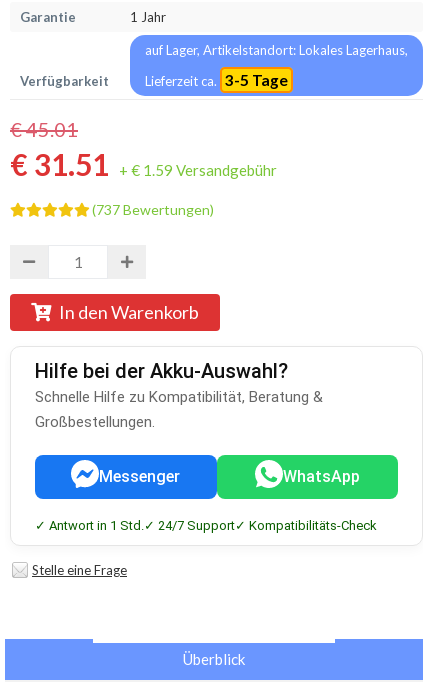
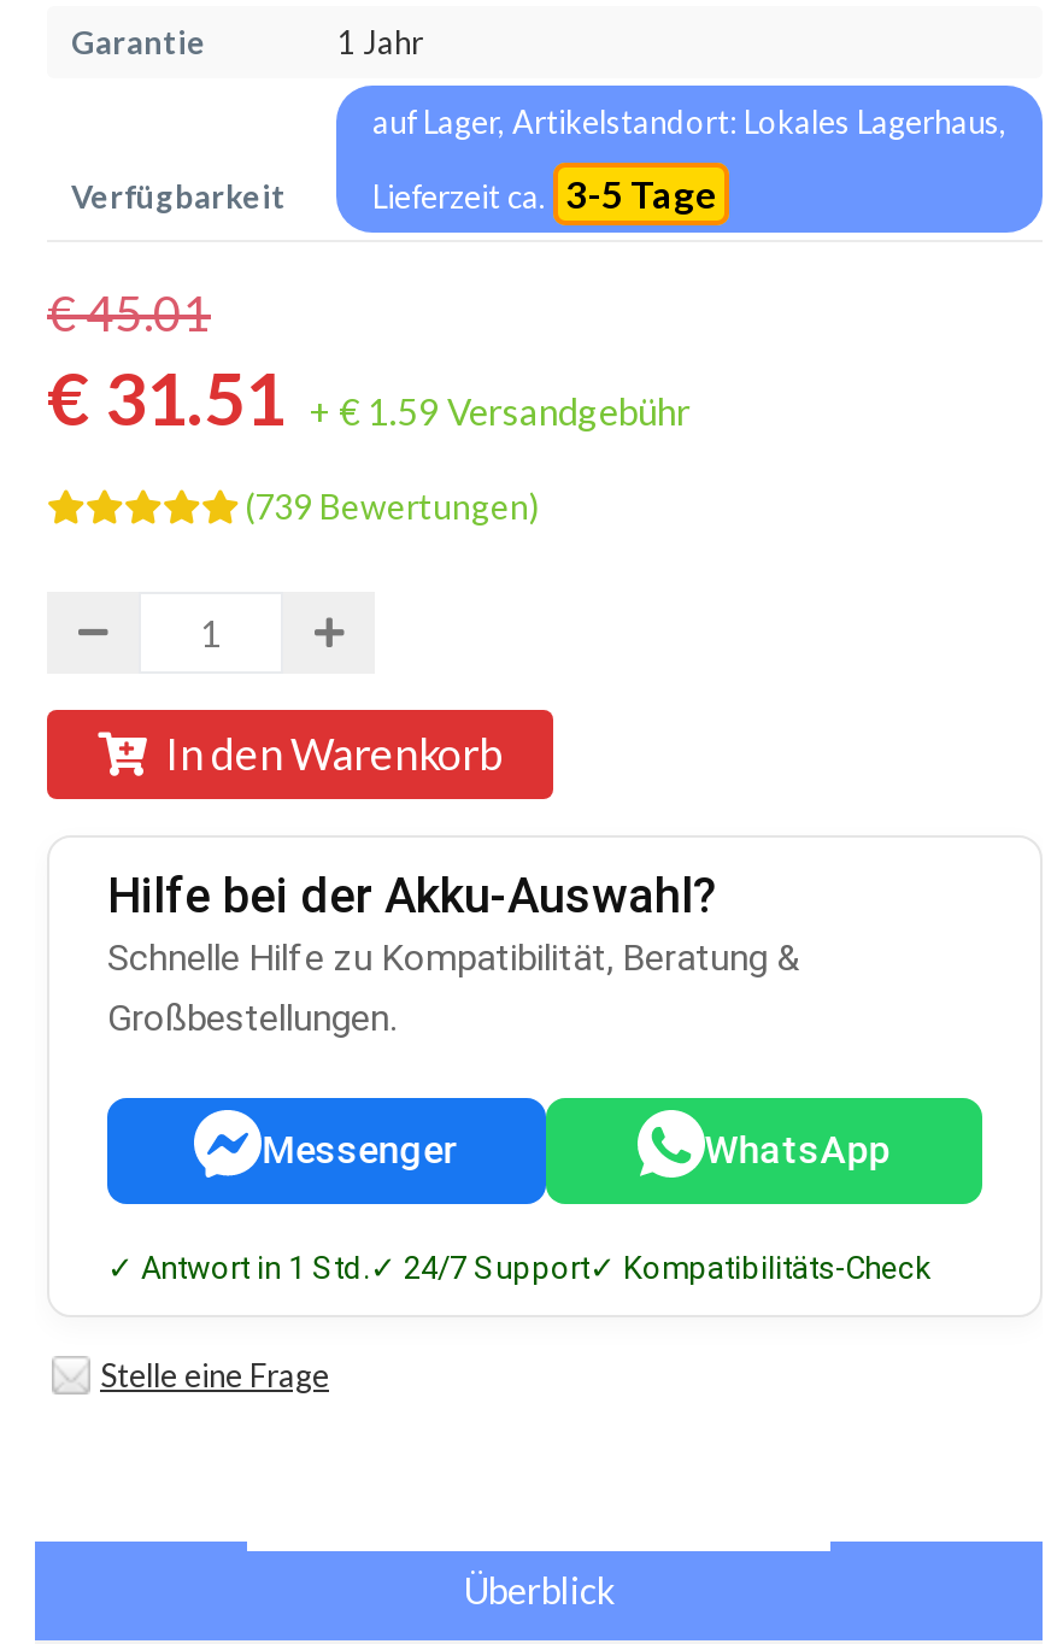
[92,201,214,218] (737 Bewertungen) -> [245,486,539,527] (739 Bewertungen)

